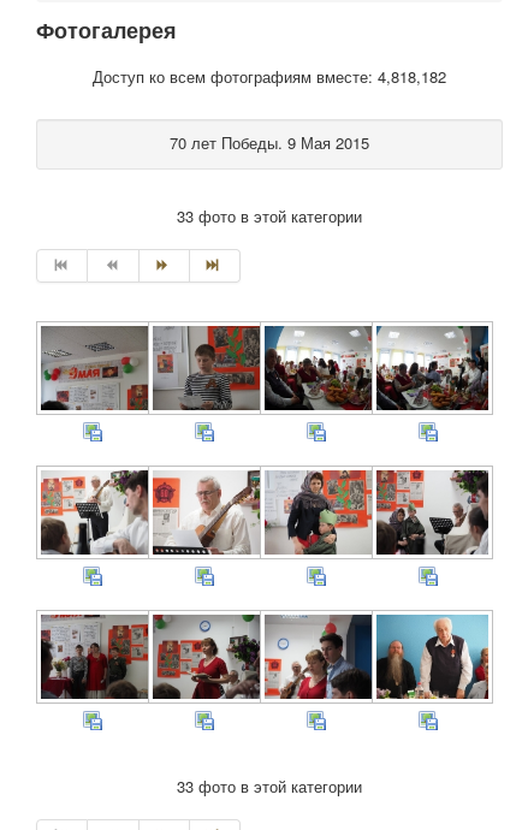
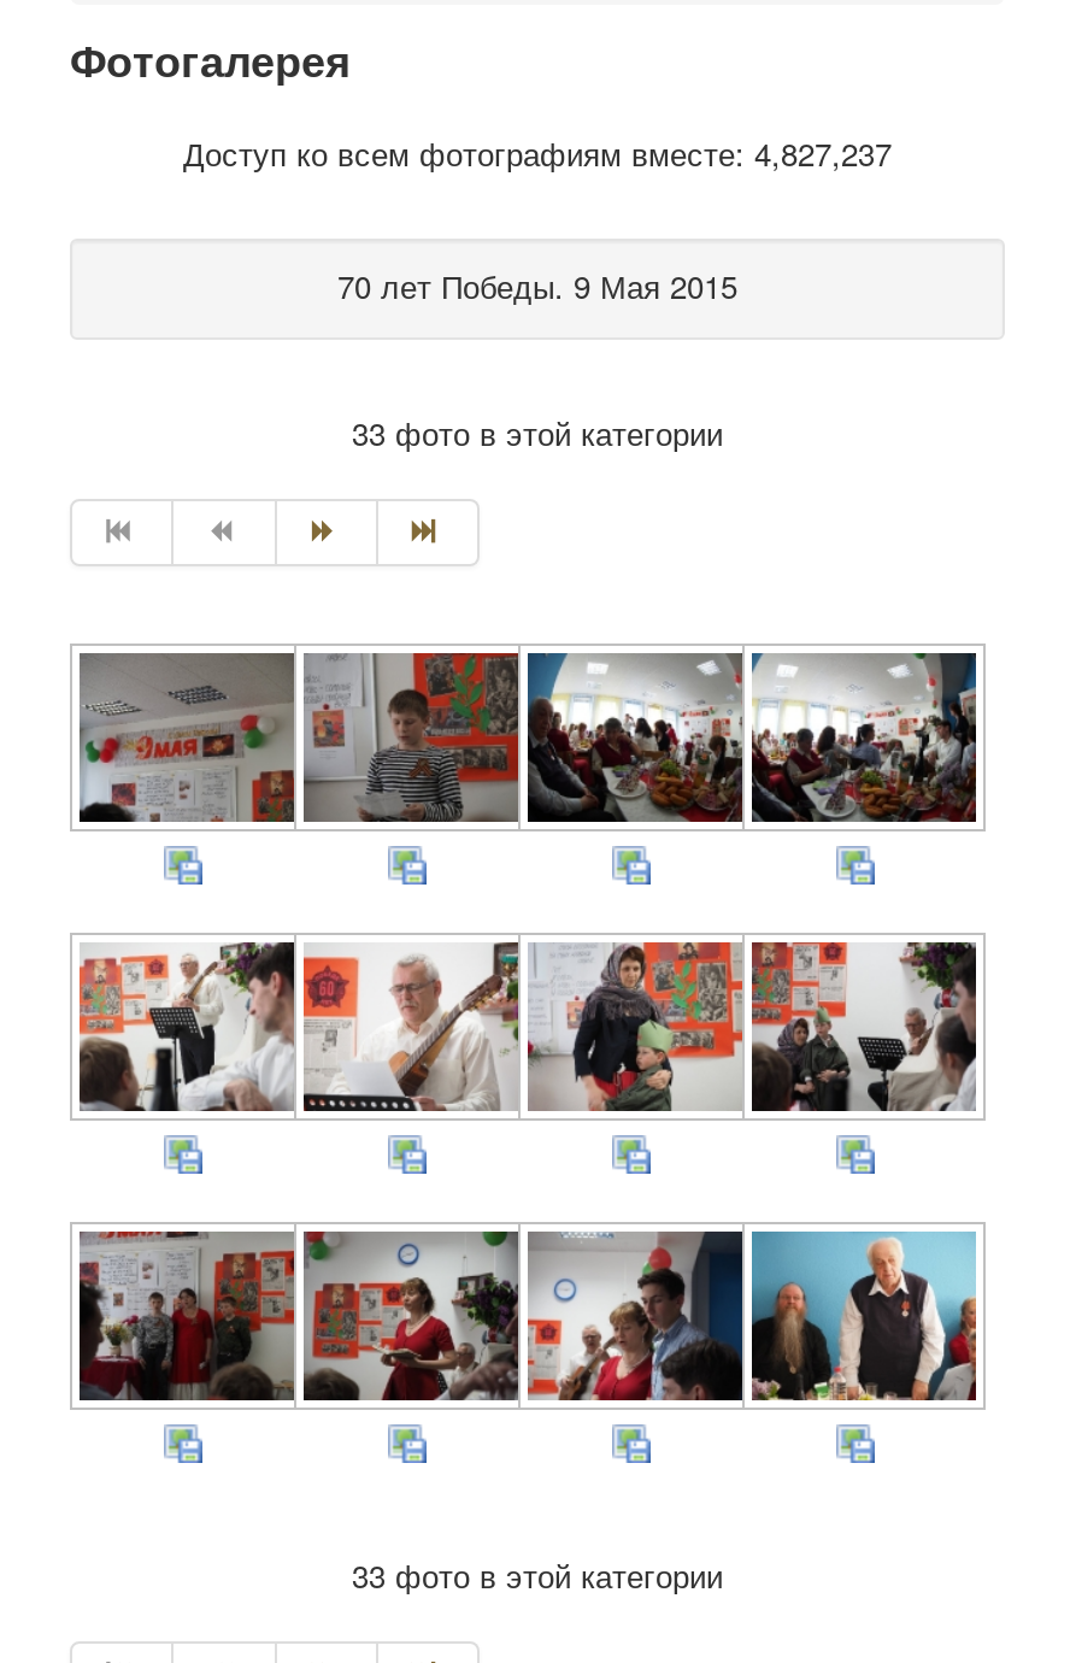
[93,64,446,87] Доступ ко всем фотографиям вместе: 4,818,182 -> [183,129,892,175] Доступ ко всем фотографиям вместе: 4,827,237

